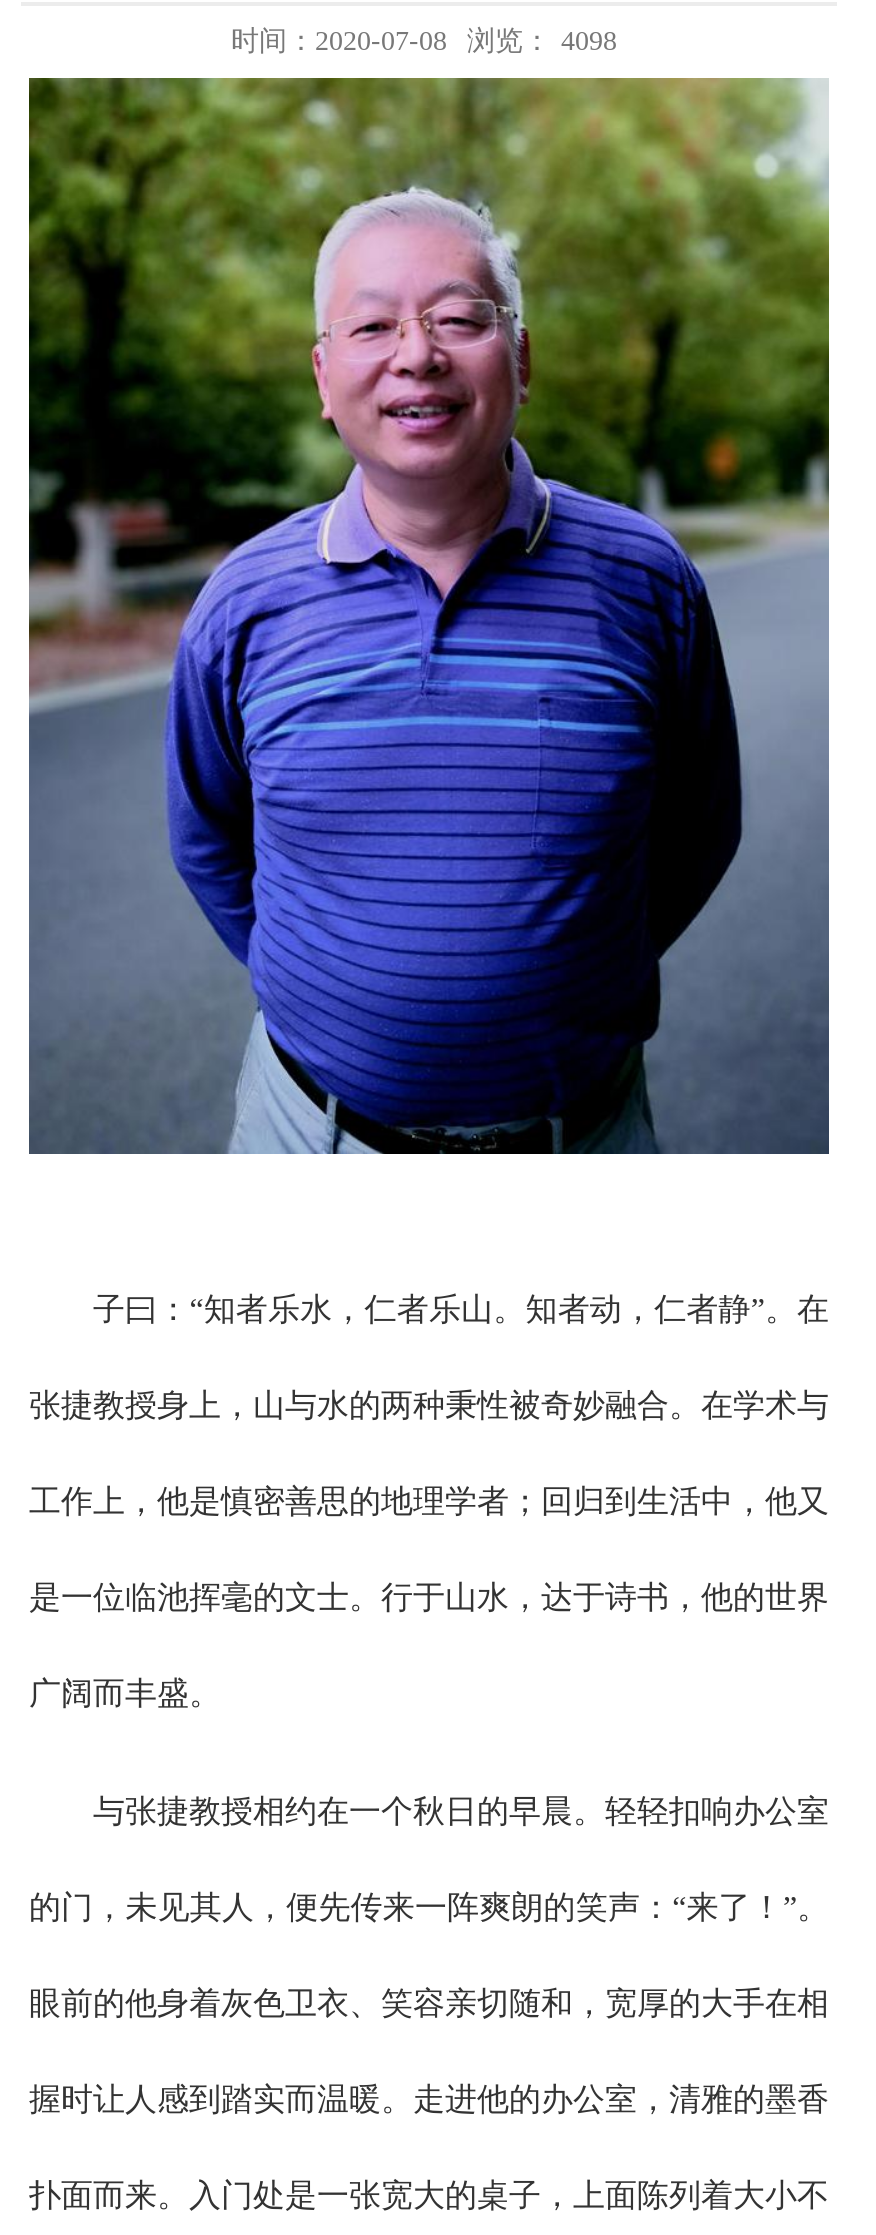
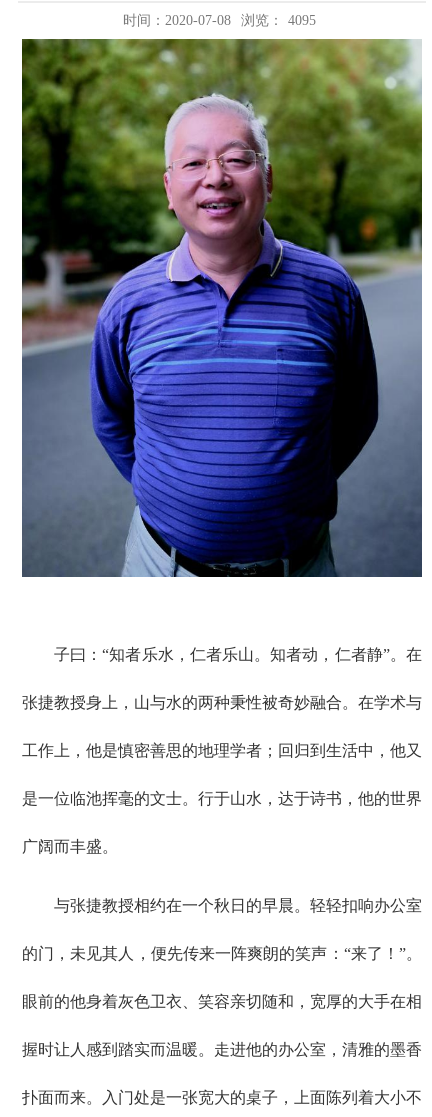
[231,27,617,57] 时间：2020-07-08 浏览： 4098 -> [123,13,316,28] 时间：2020-07-08 浏览： 4095

